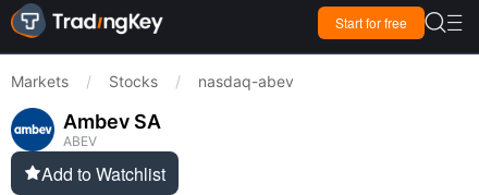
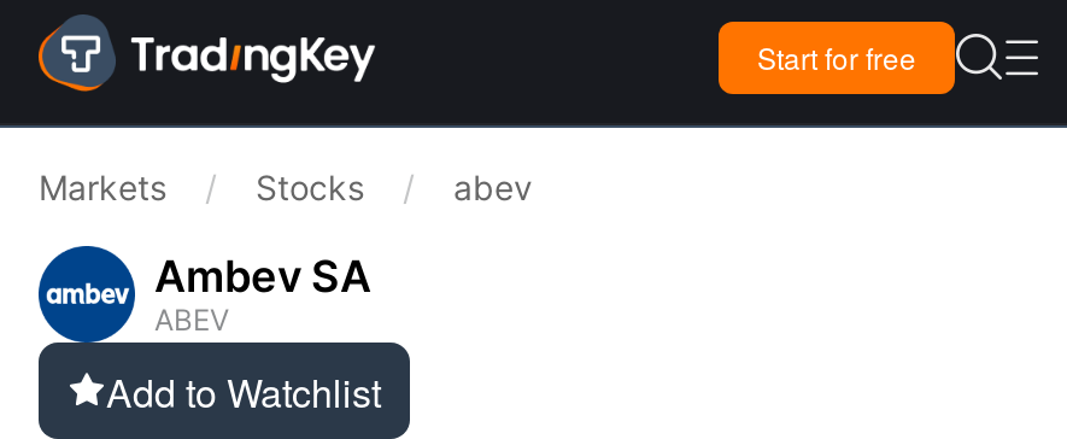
[198,72,294,90] nasdaq-abev -> [453,166,533,207] abev

